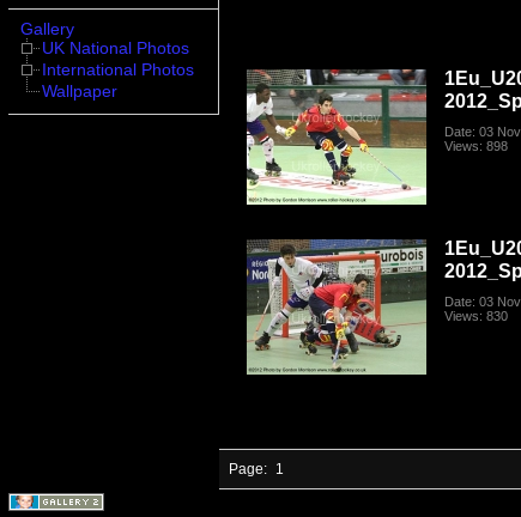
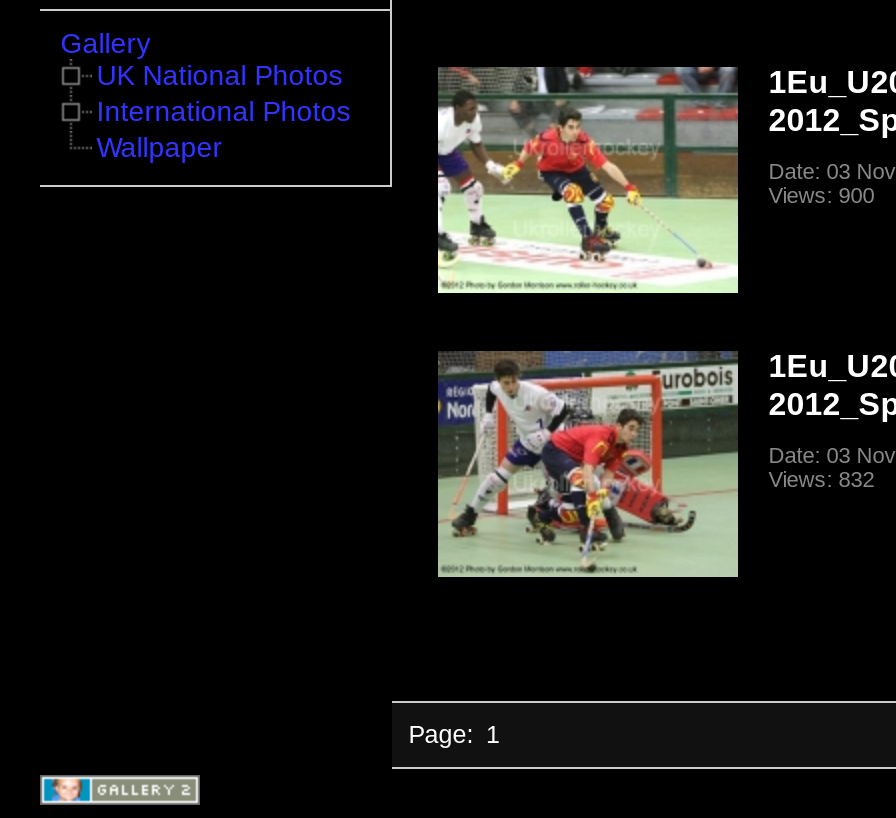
[445,139,508,153] Views: 898 -> [768,183,874,207] Views: 900
[445,309,508,323] Views: 830 -> [768,467,874,491] Views: 832

